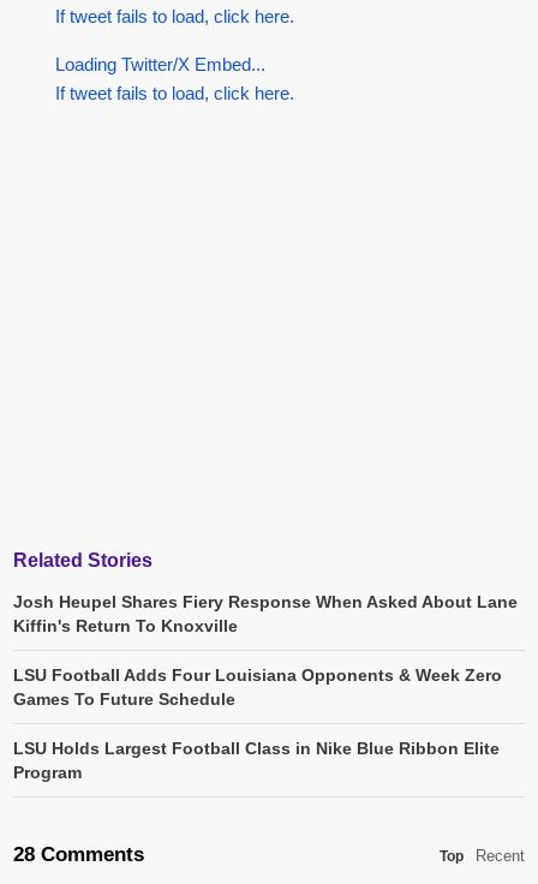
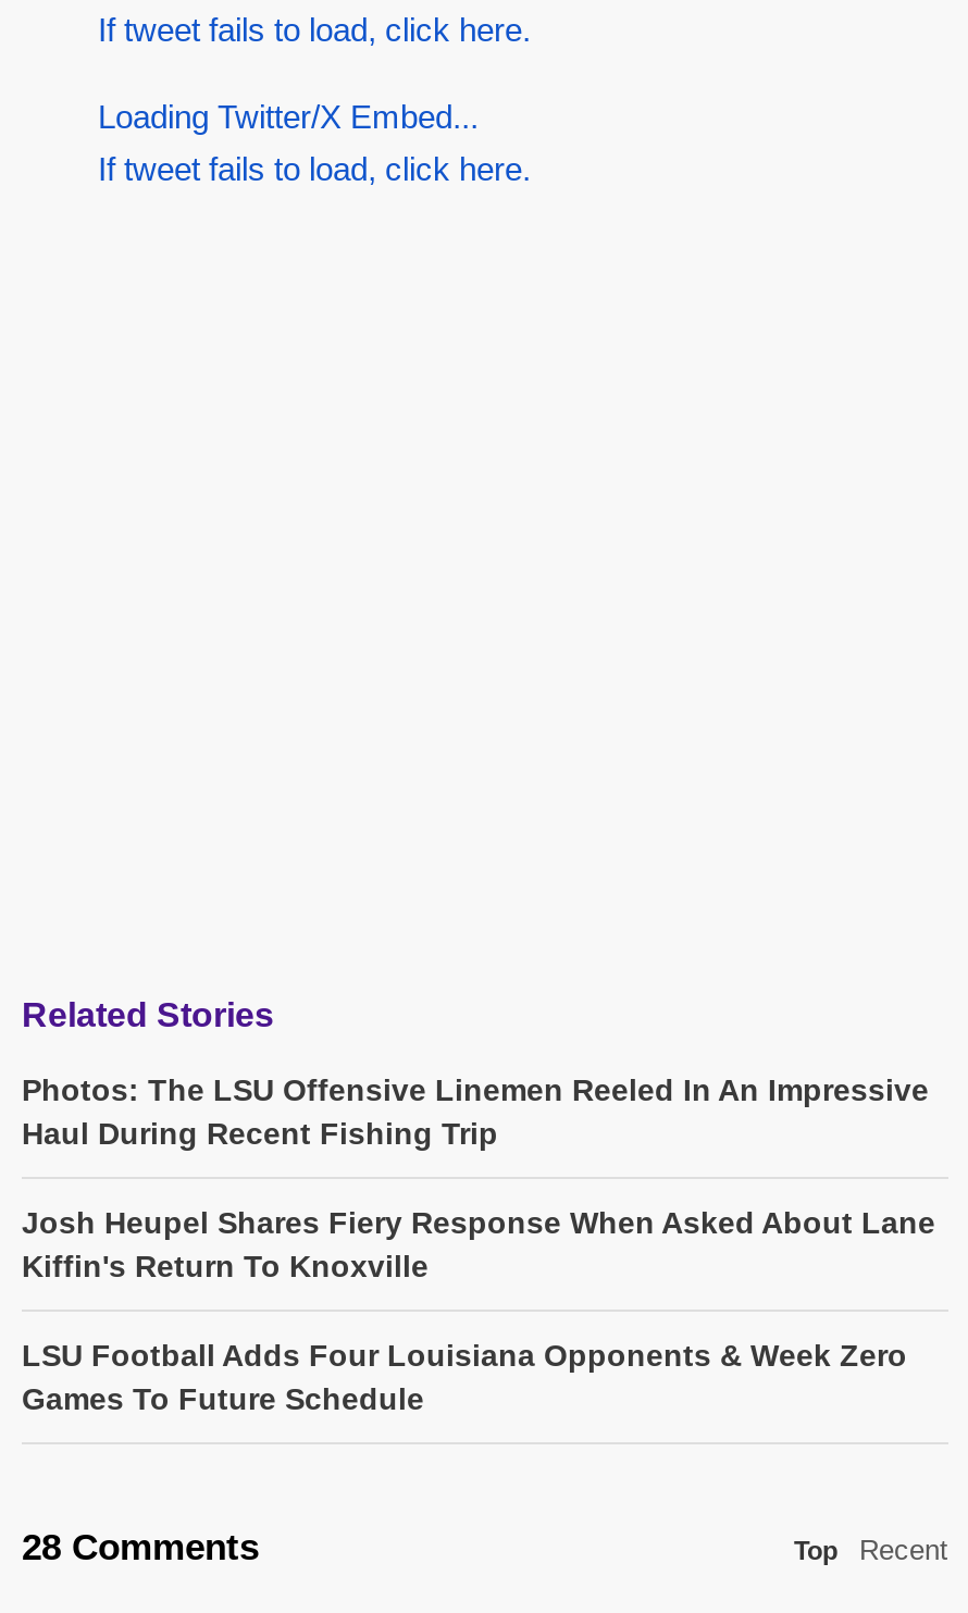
none -> [22,1072,929,1151] Photos: The LSU Offensive Linemen Reeled In An Impressive | Haul During Recent Fishing Trip
moved [13,592,518,709] -> [22,1205,935,1416]: Josh Heupel Shares Fiery Response When Asked About Lane | Kiffin's Return To Knoxville | LSU Football Adds Four Louisiana Opponents & Week Zero | Games To Future Schedule
[13,739,500,782] LSU Holds Largest Football Class in Nike Blue Ribbon Elite | Program -> none

